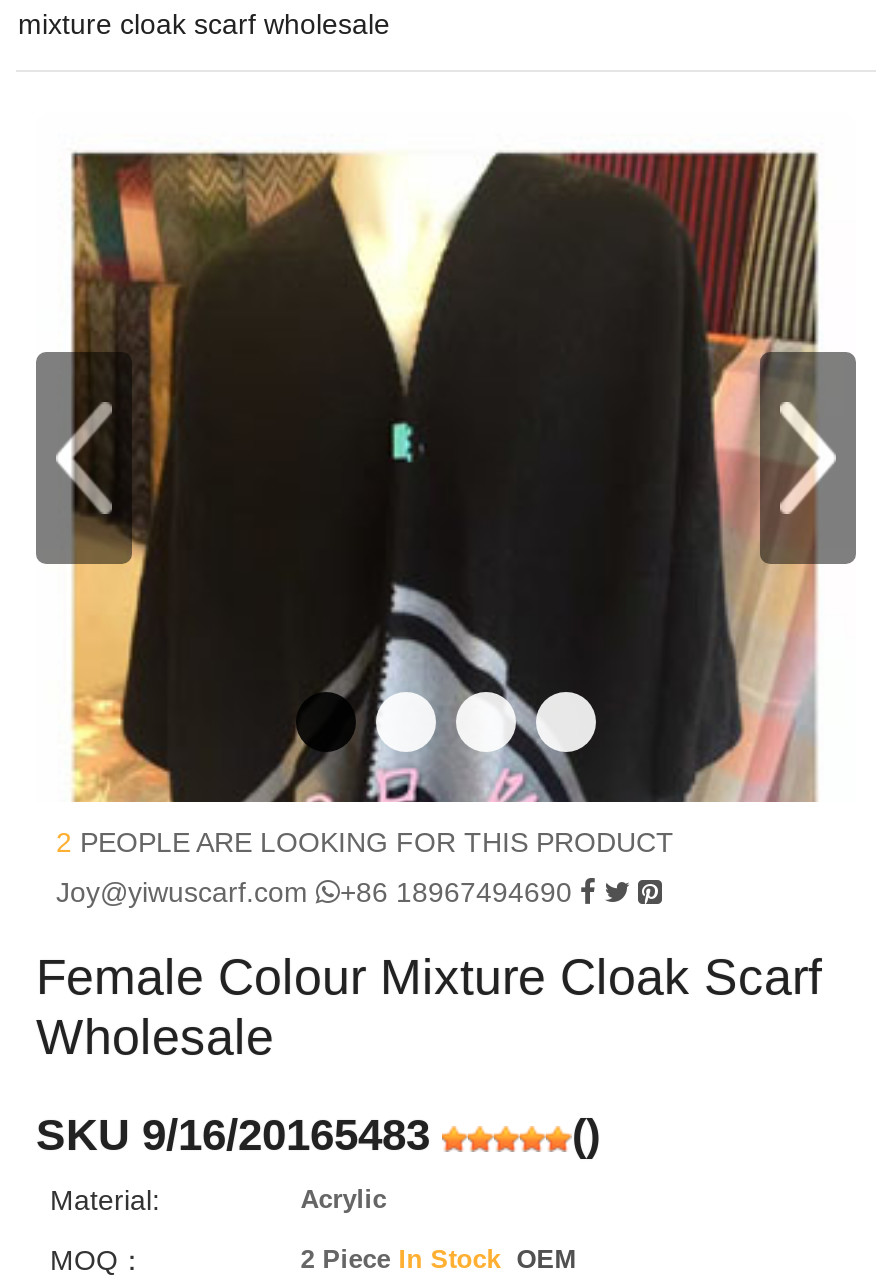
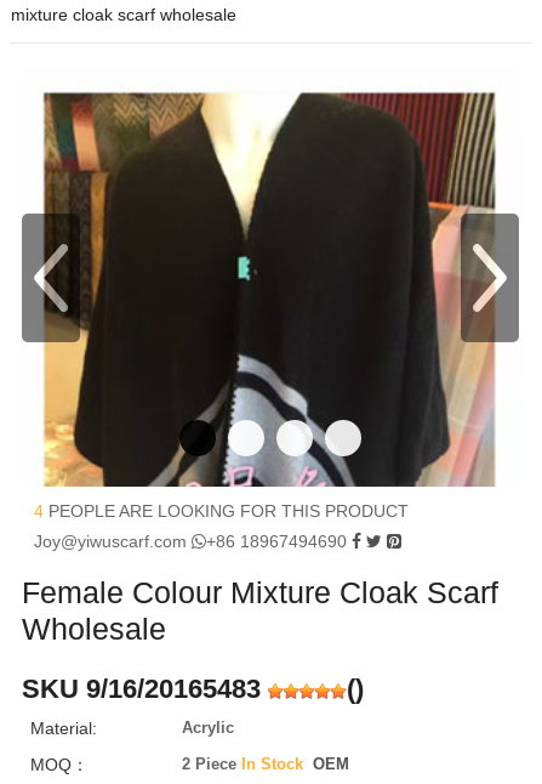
[56,826,674,858] 2 PEOPLE ARE LOOKING FOR THIS PRODUCT -> [34,501,409,521] 4 PEOPLE ARE LOOKING FOR THIS PRODUCT

